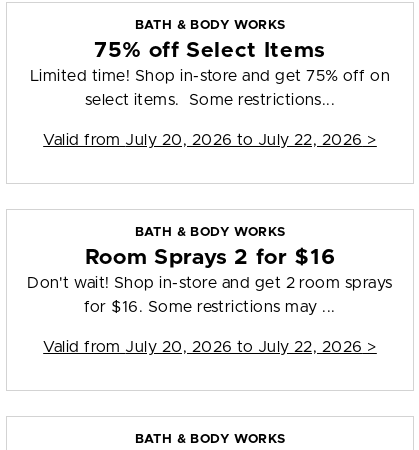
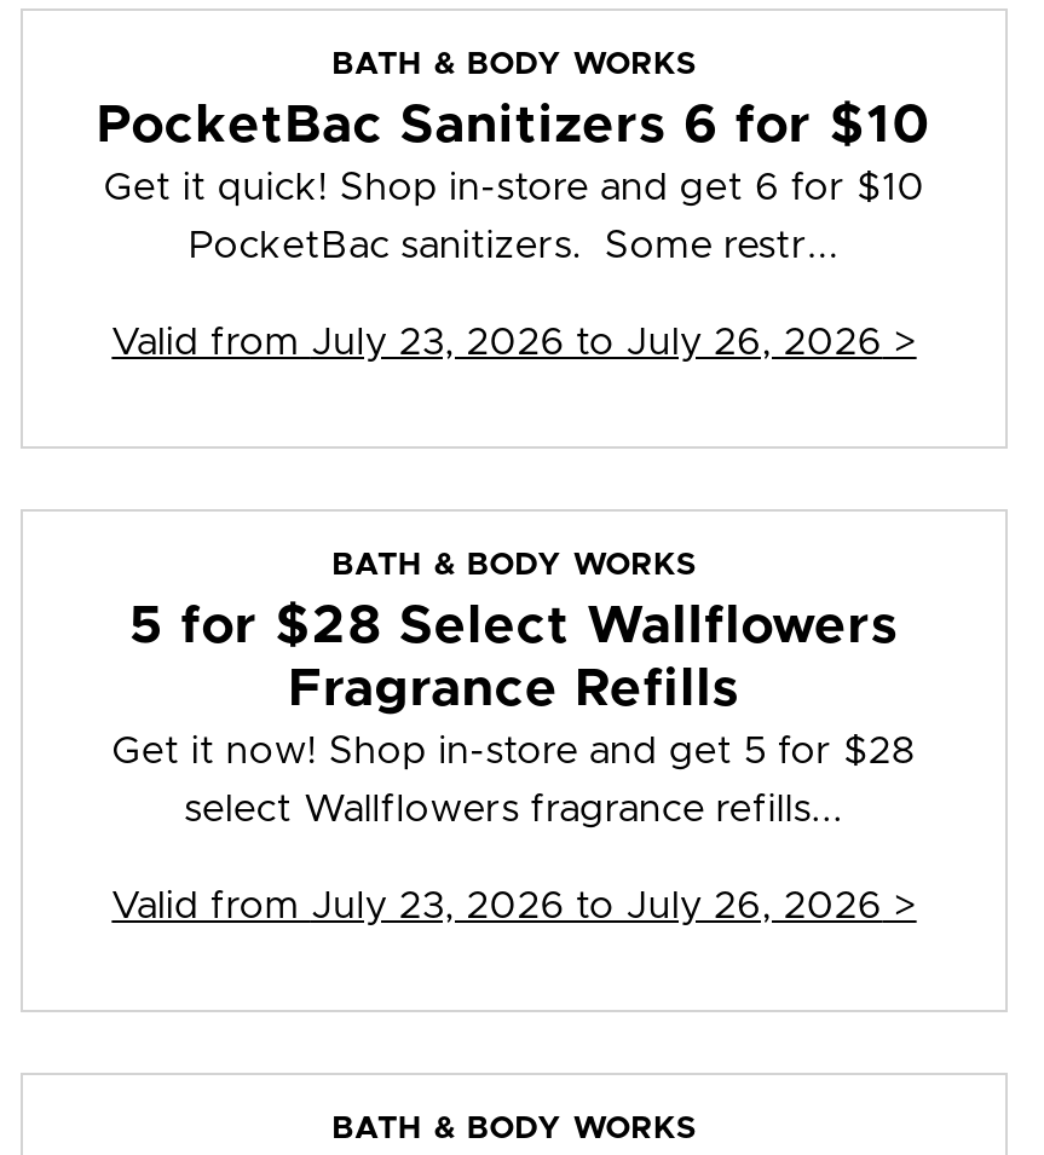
[30,40,390,84] 75% off Select Items | Limited time! Shop in-store and get 75% off on -> [96,101,932,207] PocketBac Sanitizers 6 for $10 | Get it quick! Shop in-store and get 6 for $10
[85,92,335,108] select items. Some restrictions... -> [188,227,840,265] PocketBac sanitizers. Some restr...
[43,132,377,148] Valid from July 20, 2026 to July 22, 2026 > -> [112,323,916,362] Valid from July 23, 2026 to July 26, 2026 >
[27,247,393,291] Room Sprays 2 for $16 | Don't wait! Shop in-store and get 2 room sprays -> [112,602,916,771] 5 for $28 Select Wallflowers | Fragrance Refills | Get it now! Shop in-store and get 5 for $28
[84,299,336,315] for $16. Some restrictions may ... -> [184,790,844,829] select Wallflowers fragrance refills...
[43,339,377,355] Valid from July 20, 2026 to July 22, 2026 > -> [112,887,916,926] Valid from July 23, 2026 to July 26, 2026 >

